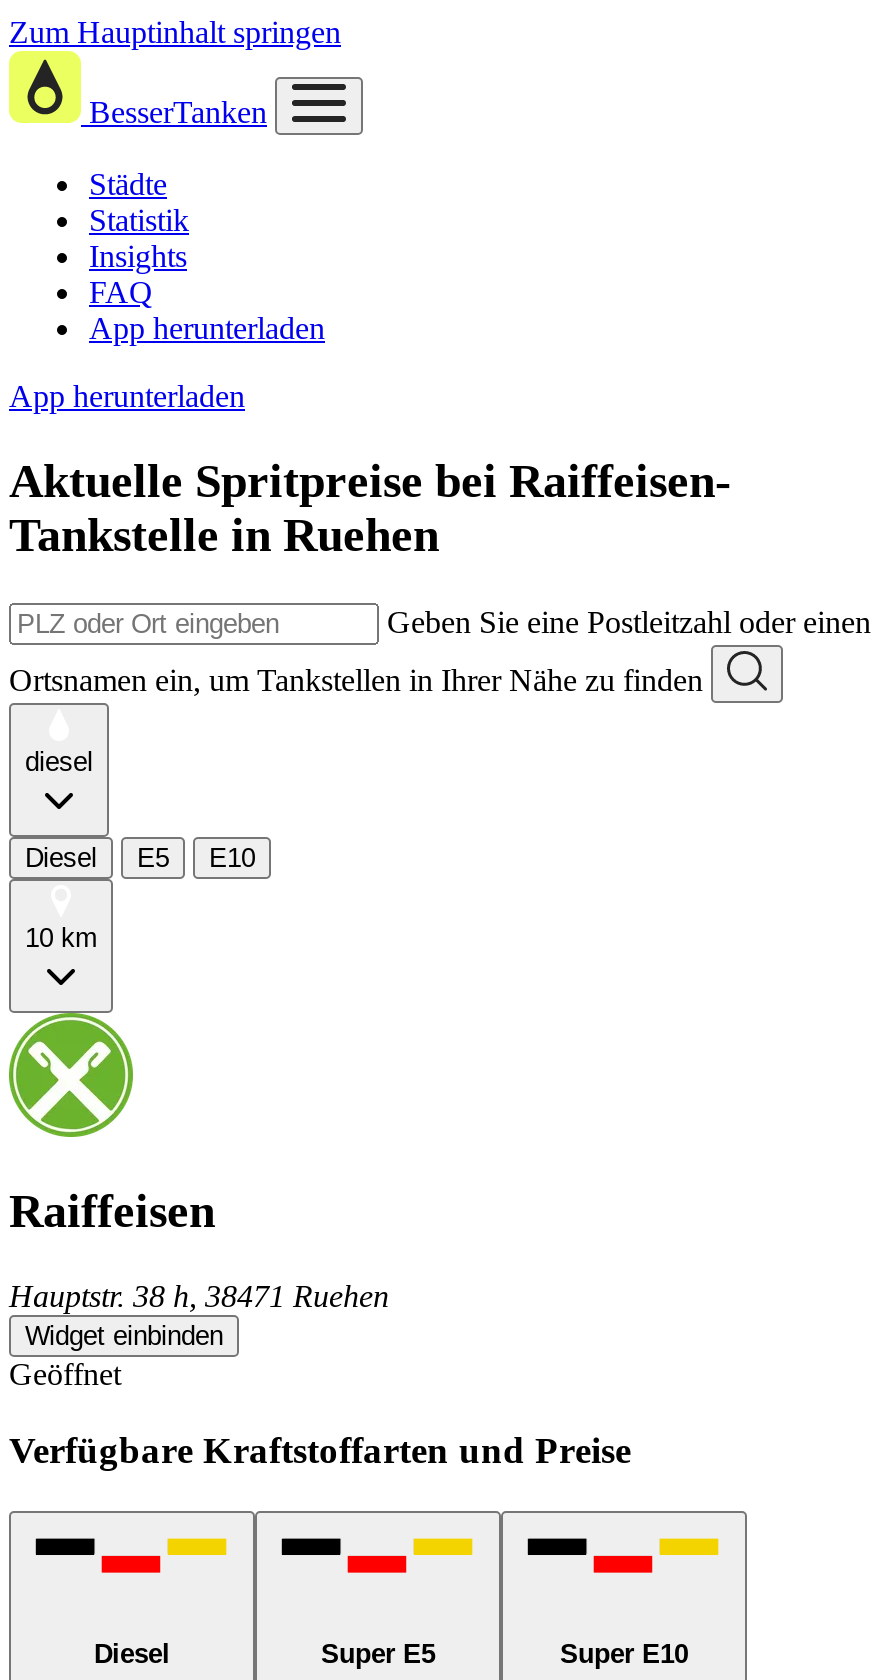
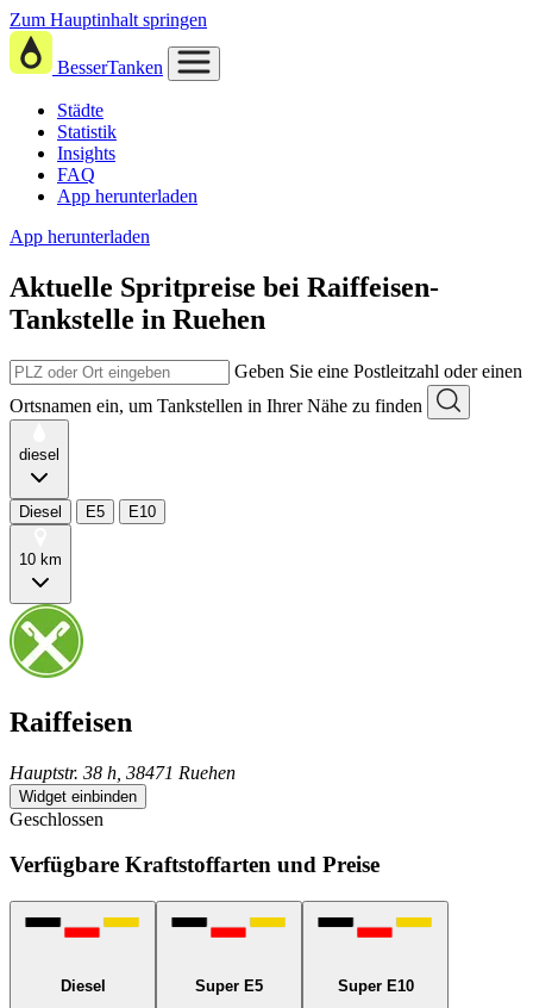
[9,1356,121,1390] Geöffnet -> [10,809,104,829] Geschlossen

